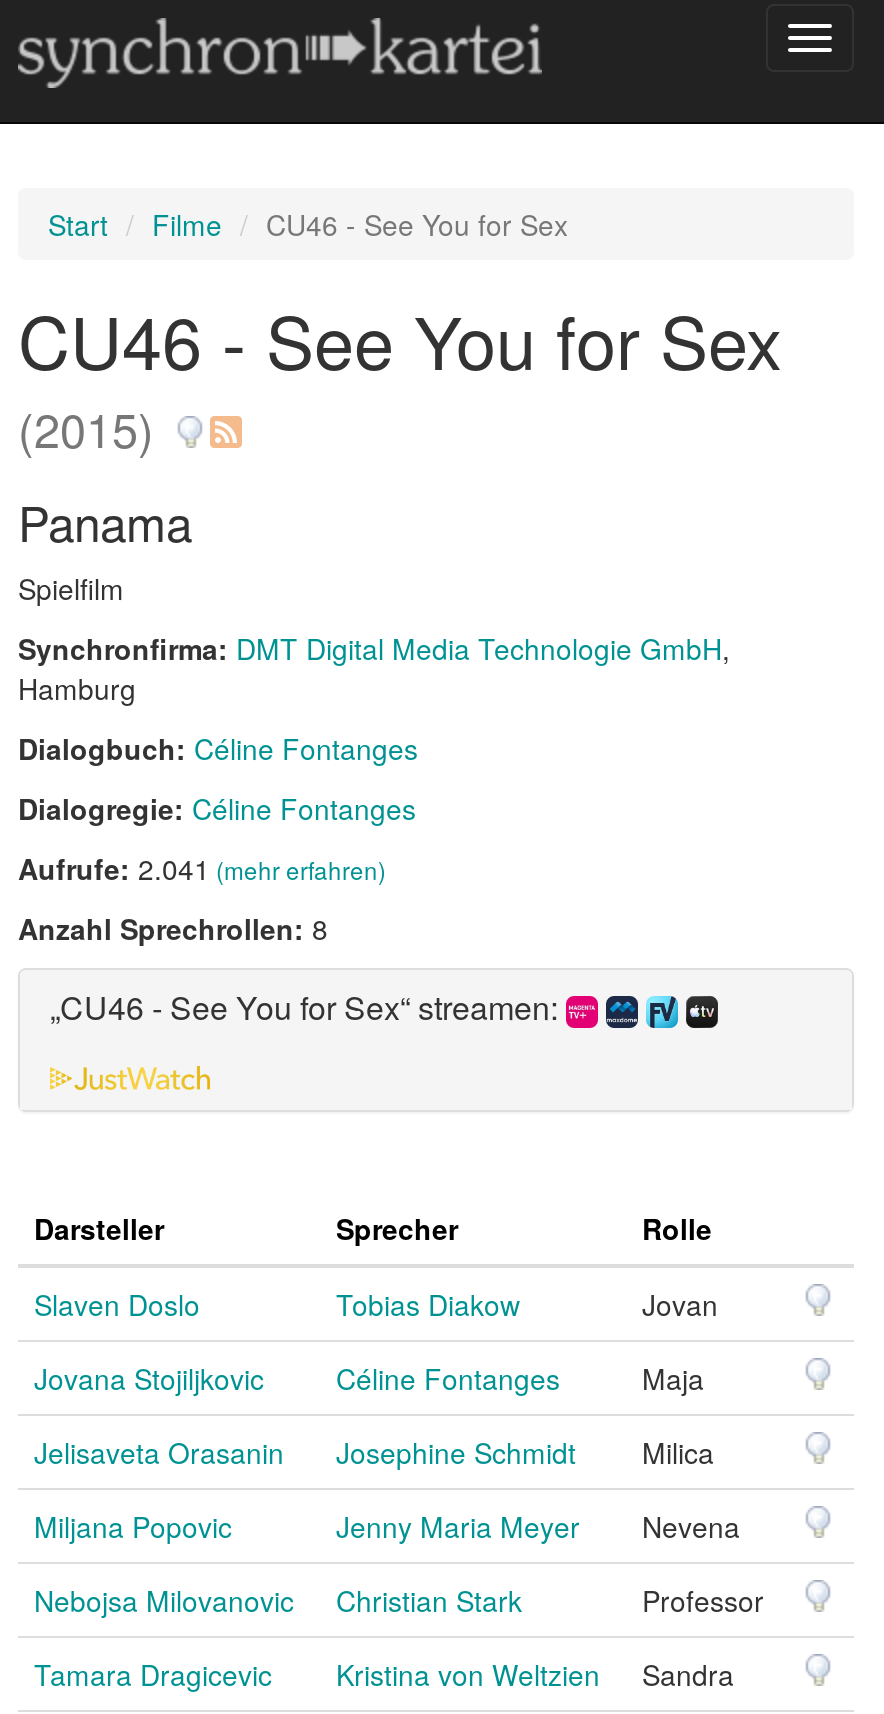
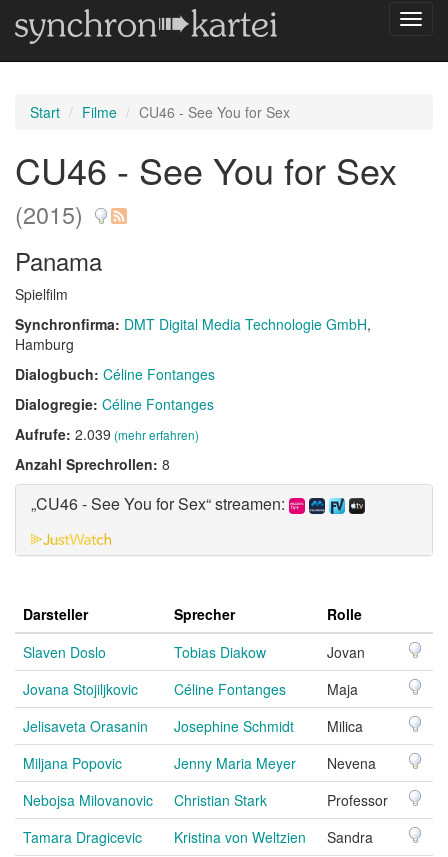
[18,848,386,888] Aufrufe: 2.041 (mehr erfahren) -> [15,424,199,444] Aufrufe: 2.039 (mehr erfahren)

